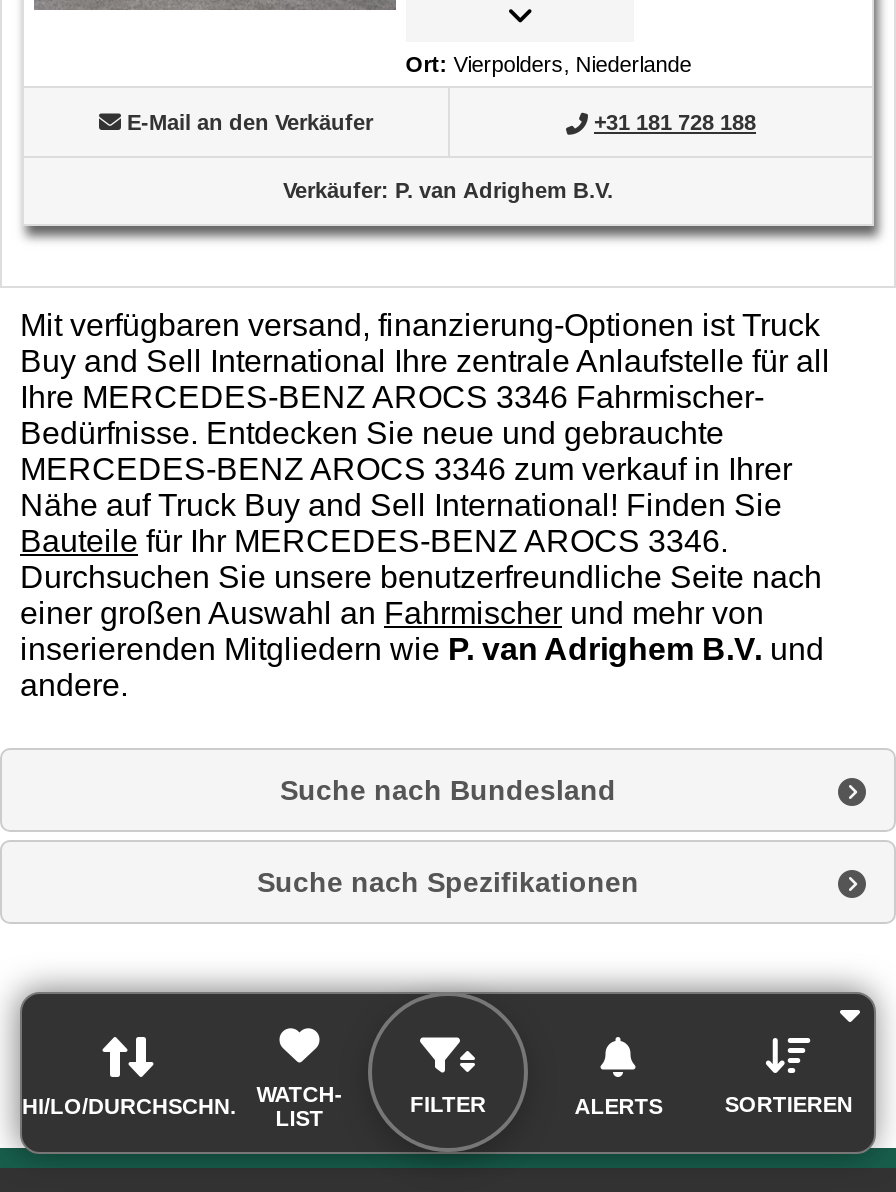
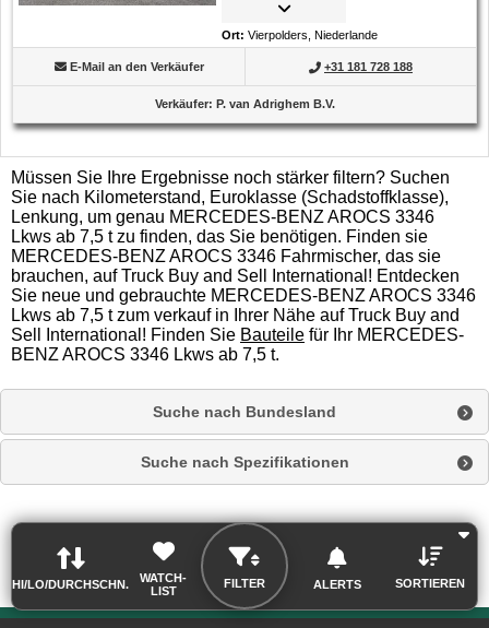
[20,308,830,702] Mit verfügbaren versand, finanzierung-Optionen ist Truck | Buy and Sell International Ihre zentrale Anlaufstelle für all | Ihre MERCEDES-BENZ AROCS 3346 Fahrmischer- | Bedürfnisse. Entdecken Sie neue und gebrauchte | MERCEDES-BENZ AROCS 3346 zum verkauf in Ihrer | Nähe auf Truck Buy and Sell International! Finden Sie | Bauteile für Ihr MERCEDES-BENZ AROCS 3346. | Durchsuchen Sie unsere benutzerfreundliche Seite nach | einer großen Auswahl an Fahrmischer und mehr von | inserierenden Mitgliedern wie P. van Adrighem B.V. und | andere. -> [11,168,476,364] Müssen Sie Ihre Ergebnisse noch stärker filtern? Suchen | Sie nach Kilometerstand, Euroklasse (Schadstoffklasse), | Lenkung, um genau MERCEDES-BENZ AROCS 3346 | Lkws ab 7,5 t zu finden, das Sie benötigen. Finden sie | MERCEDES-BENZ AROCS 3346 Fahrmischer, das sie | brauchen, auf Truck Buy and Sell International! Entdecken | Sie neue und gebrauchte MERCEDES-BENZ AROCS 3346 | Lkws ab 7,5 t zum verkauf in Ihrer Nähe auf Truck Buy and | Sell International! Finden Sie Bauteile für Ihr MERCEDES- | BENZ AROCS 3346 Lkws ab 7,5 t.

